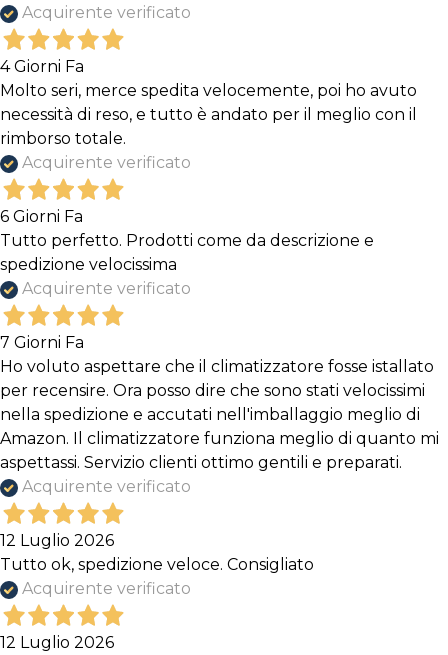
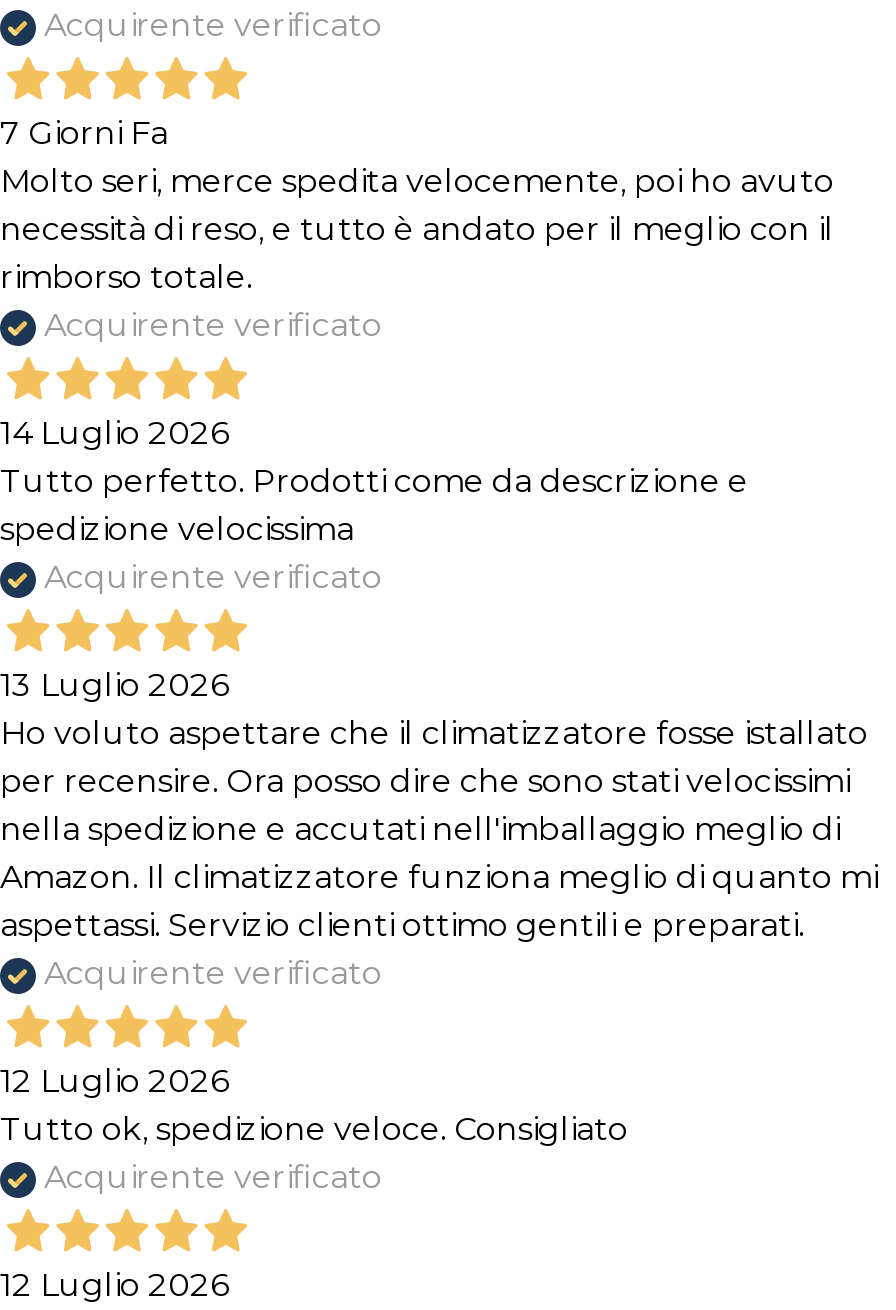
[0,57,84,76] 4 Giorni Fa -> [0,114,168,152] 7 Giorni Fa
[0,207,83,226] 6 Giorni Fa -> [0,414,228,452] 14 Luglio 2026
[0,333,84,352] 7 Giorni Fa -> [0,666,228,704] 13 Luglio 2026

